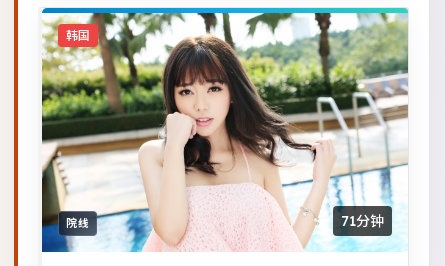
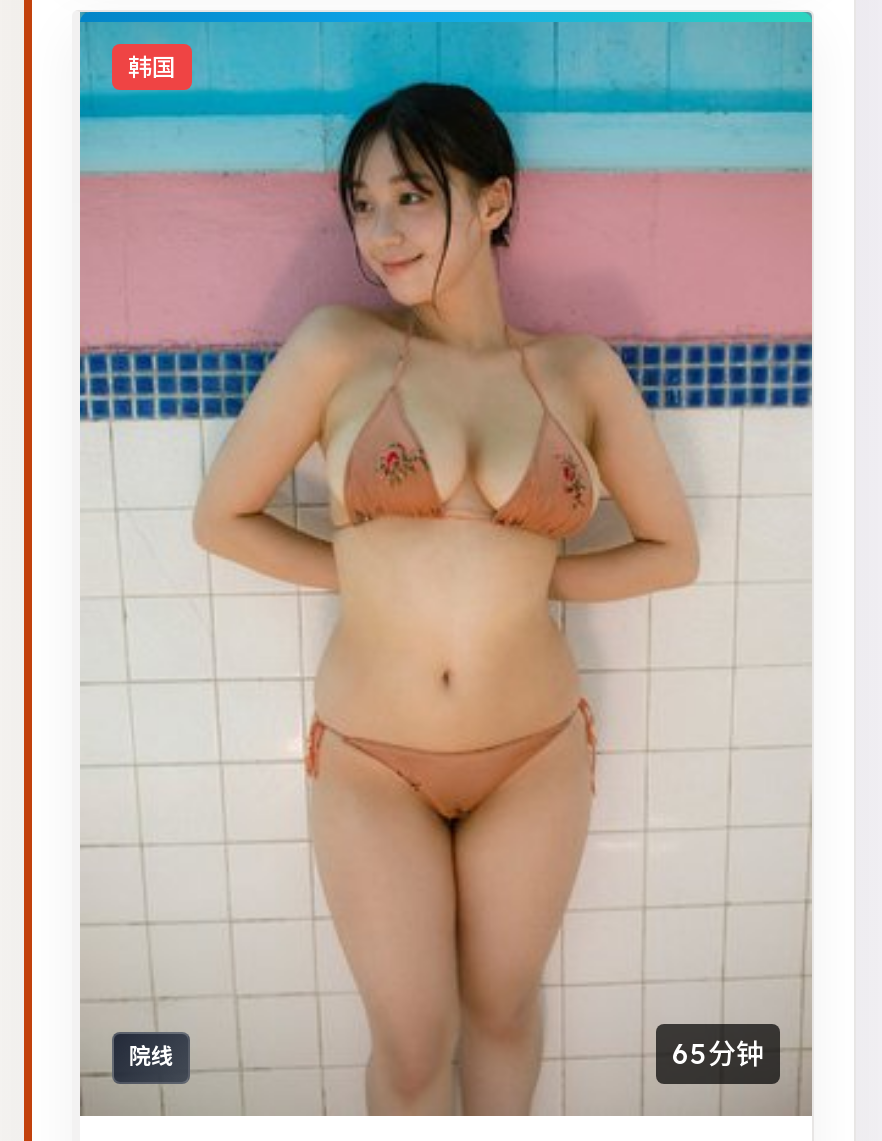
[41,12,409,253] [image] | 71分钟 -> [78,22,814,1118] [image] | 65分钟

